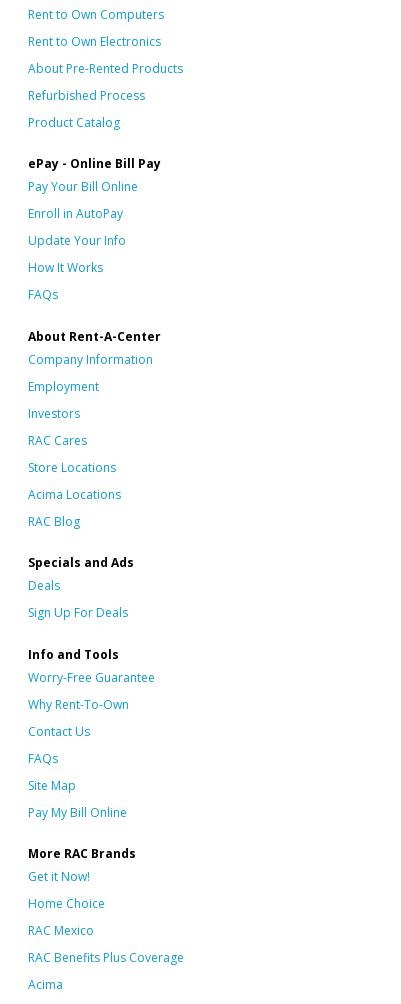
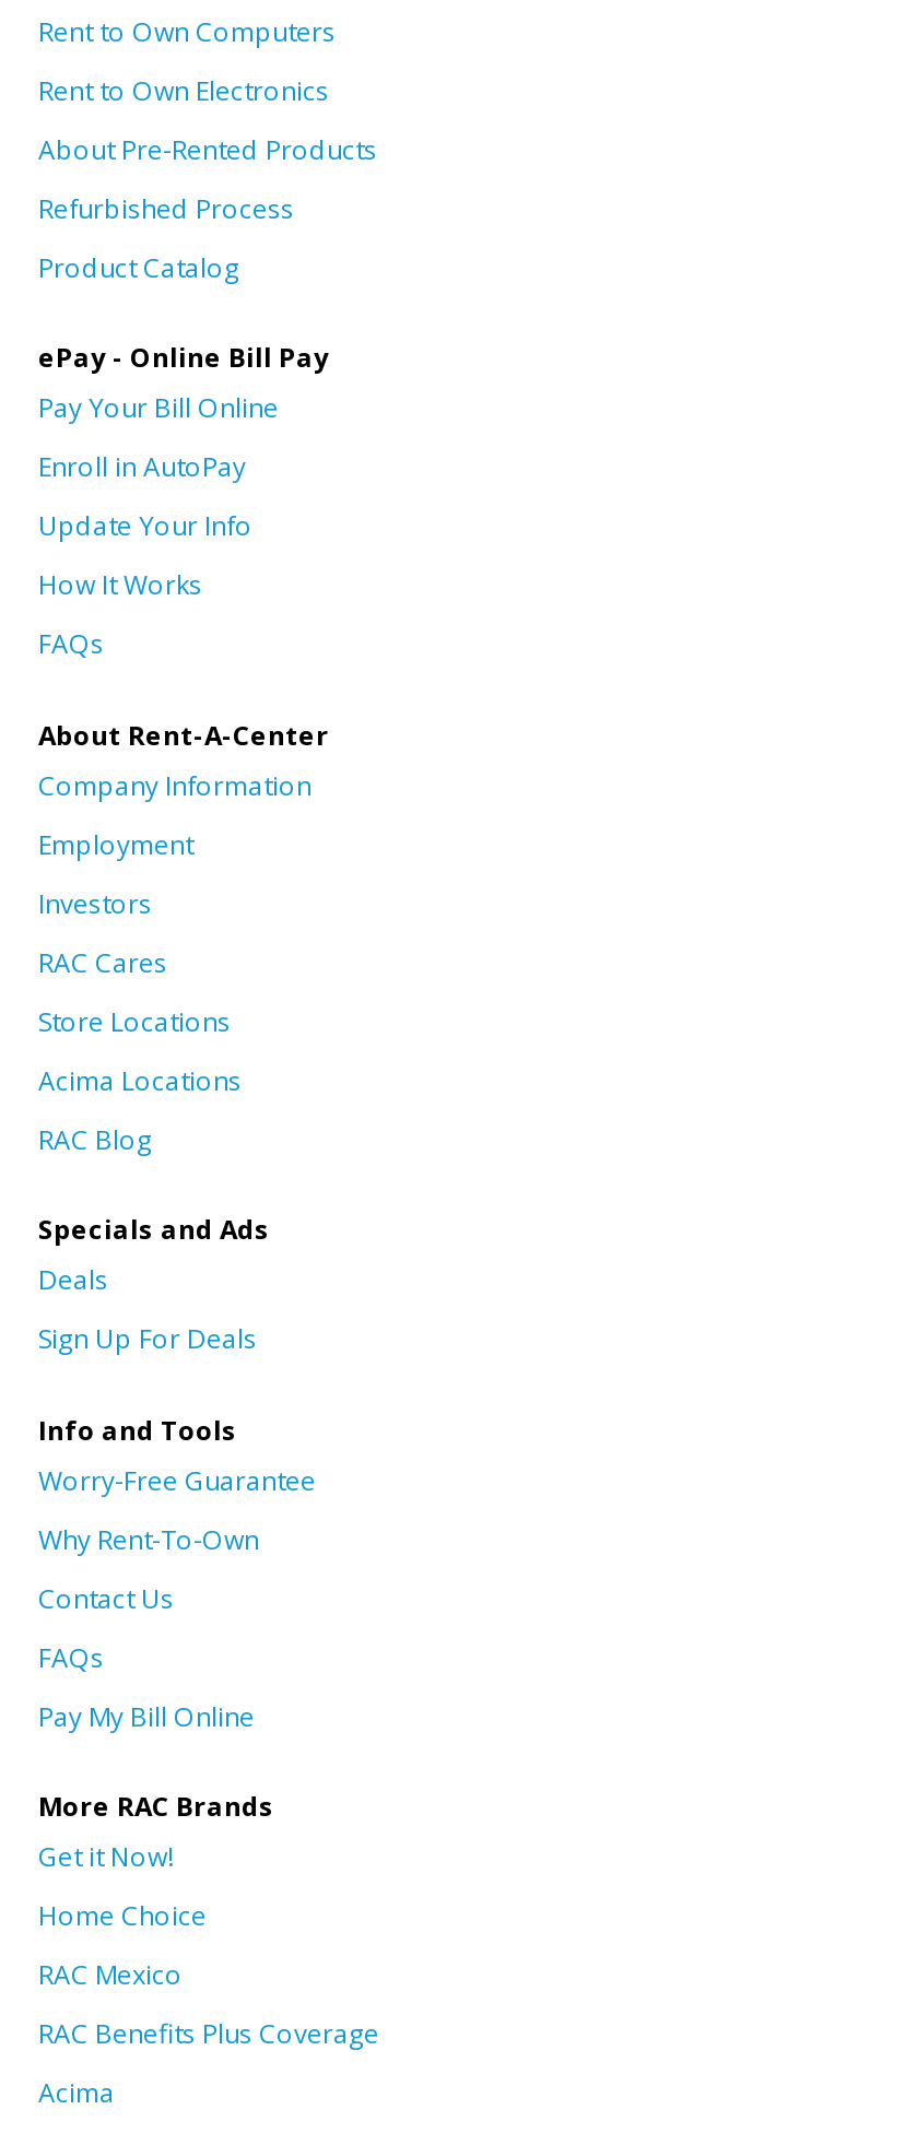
[28,777,76,794] Site Map -> none

